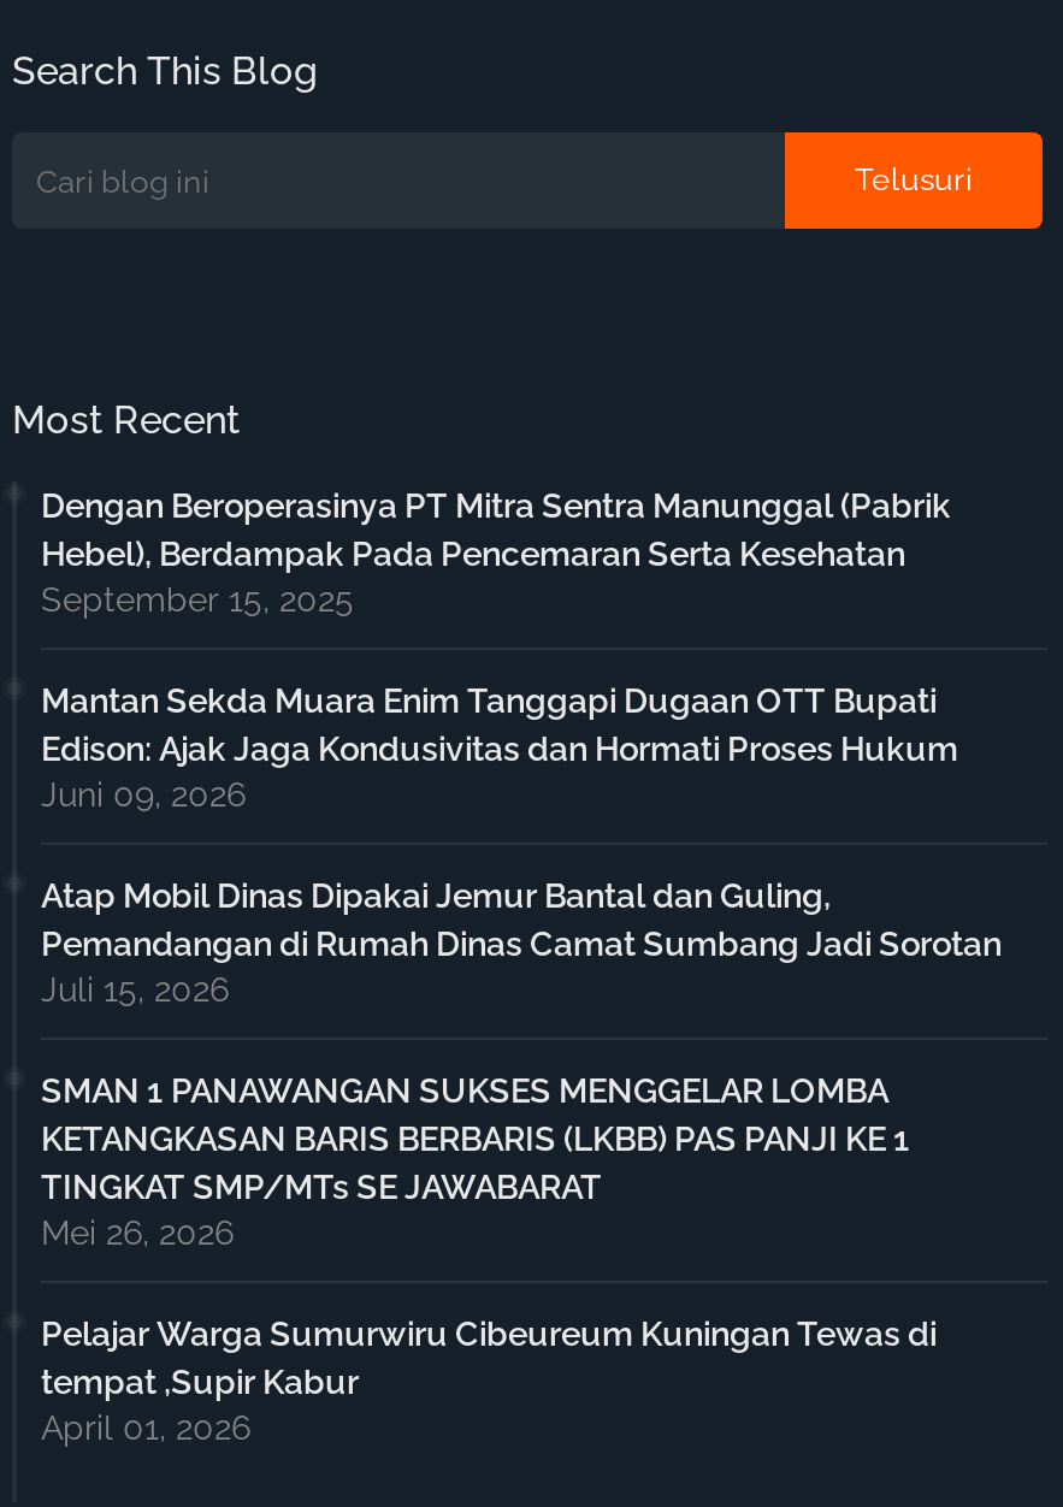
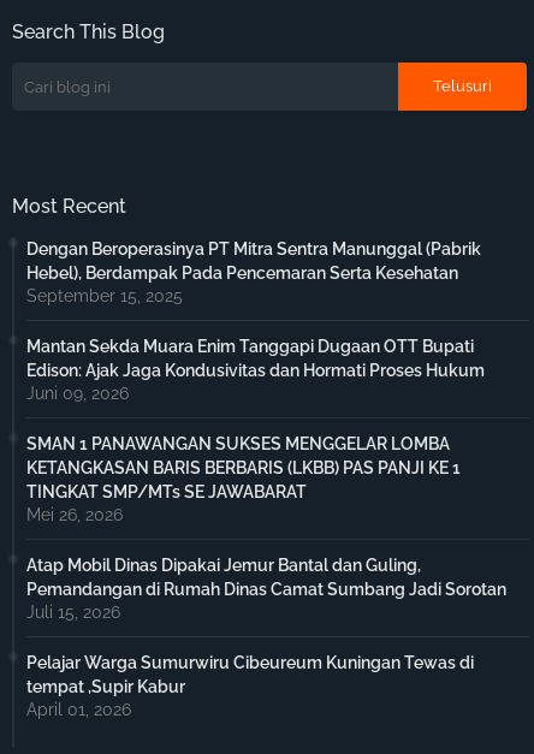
moved [41,877,1002,1009] -> [26,556,506,622]: Atap Mobil Dinas Dipakai Jemur Bantal dan Guling, | Pemandangan di Rumah Dinas Camat Sumbang Jadi Sorotan | Juli 15, 2026
moved [41,1072,910,1252] -> [26,434,461,524]: SMAN 1 PANAWANGAN SUKSES MENGGELAR LOMBA | KETANGKASAN BARIS BERBARIS (LKBB) PAS PANJI KE 1 | TINGKAT SMP/MTs SE JAWABARAT | Mei 26, 2026

